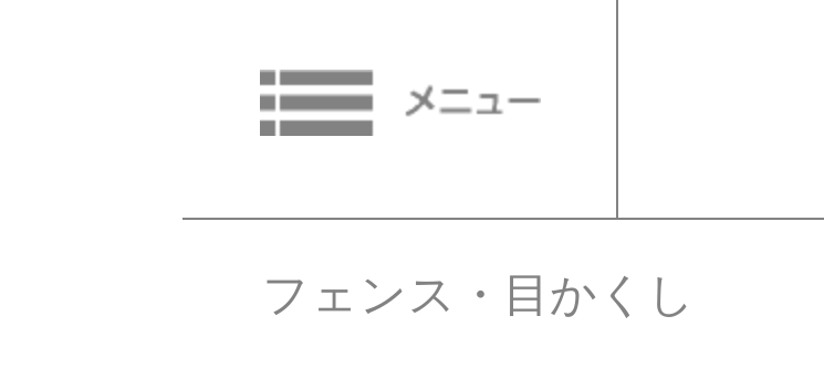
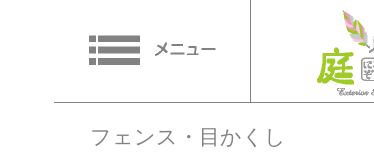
none -> [316,10,371,96] [image]

